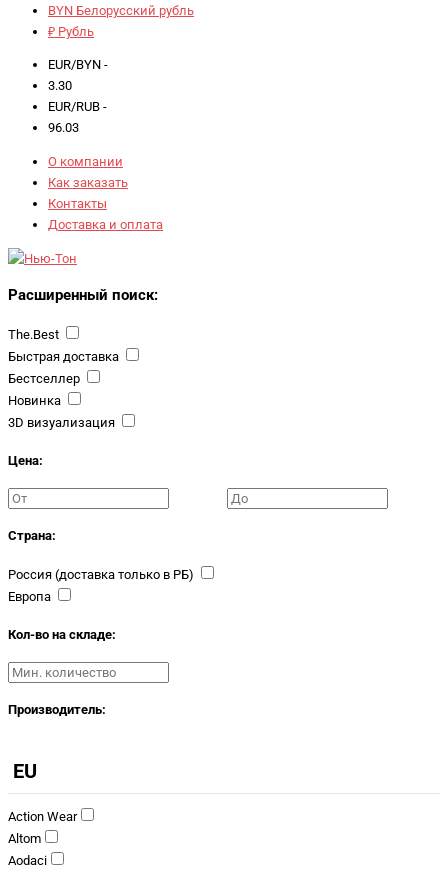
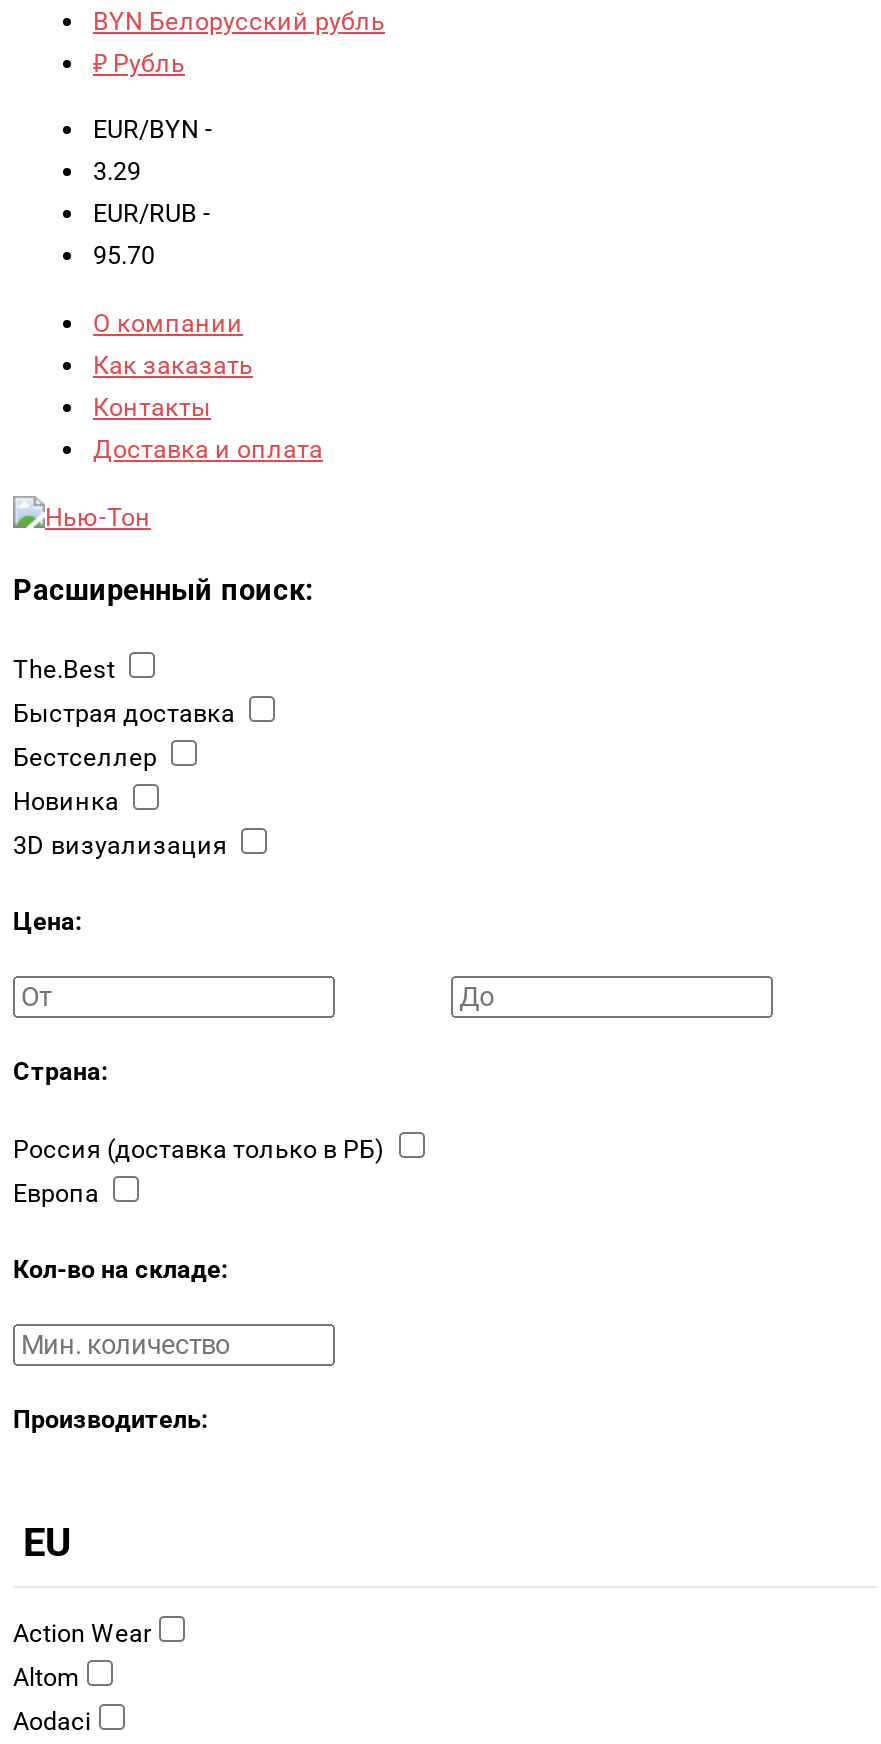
[48,78,72,93] 3.30 -> [93,157,141,187] 3.29
[48,120,79,135] 96.03 -> [93,241,155,271] 95.70

